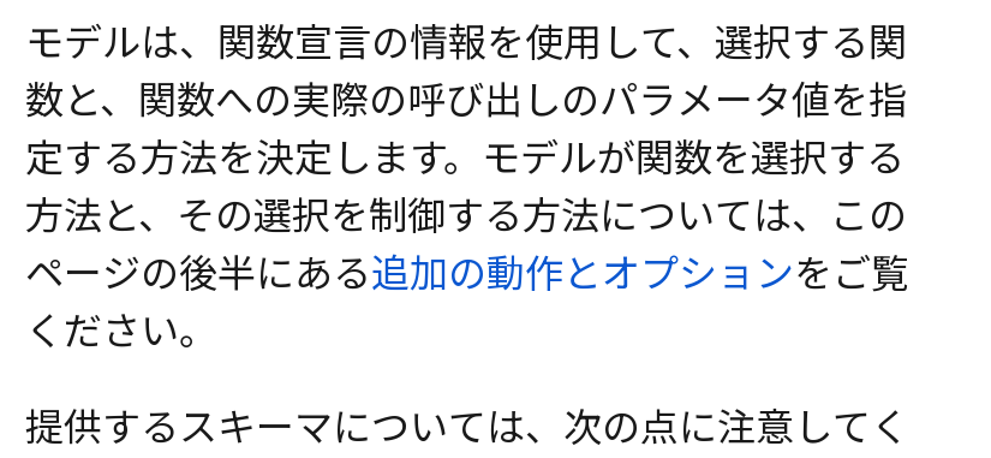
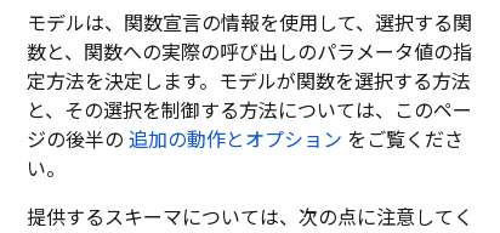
[25,78,909,357] 数と、関数への実際の呼び出しのパラメータ値を指 | 定する方法を決定します。モデルが関数を選択する | 方法と、その選択を制御する方法については、この | ページの後半にある追加の動作とオプションをご覧 | ください。 -> [27,41,472,182] 数と、関数への実際の呼び出しのパラメータ値の指 | 定方法を決定します。モデルが関数を選択する方法 | と、その選択を制御する方法については、このペー | ジの後半の追加の動作とオプションをご覧くださ | い。

